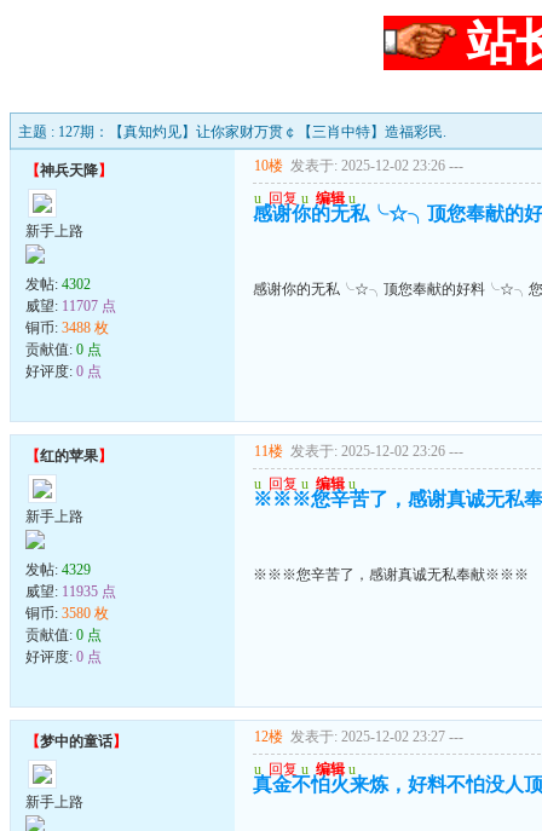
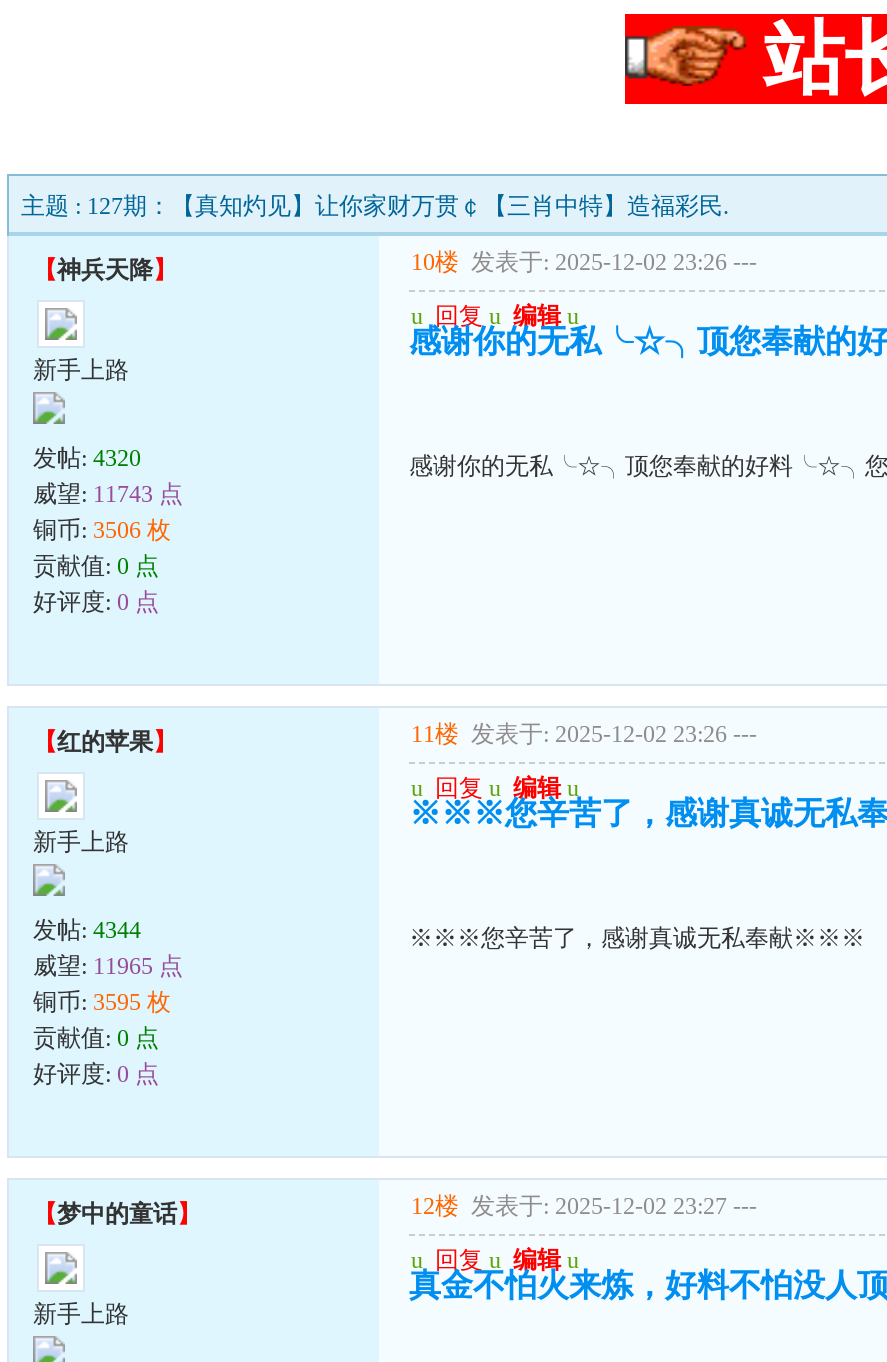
[25,276,91,292] 发帖: 4302 -> [33,444,141,472] 发帖: 4320
[25,297,116,314] 威望: 11707 点 -> [33,480,183,508] 威望: 11743 点
[25,319,109,336] 铜币: 3488 枚 -> [33,516,171,544] 铜币: 3506 枚
[25,561,91,578] 发帖: 4329 -> [33,916,141,944] 发帖: 4344
[25,583,116,600] 威望: 11935 点 -> [33,952,183,980] 威望: 11965 点
[25,605,109,621] 铜币: 3580 枚 -> [33,988,171,1016] 铜币: 3595 枚

